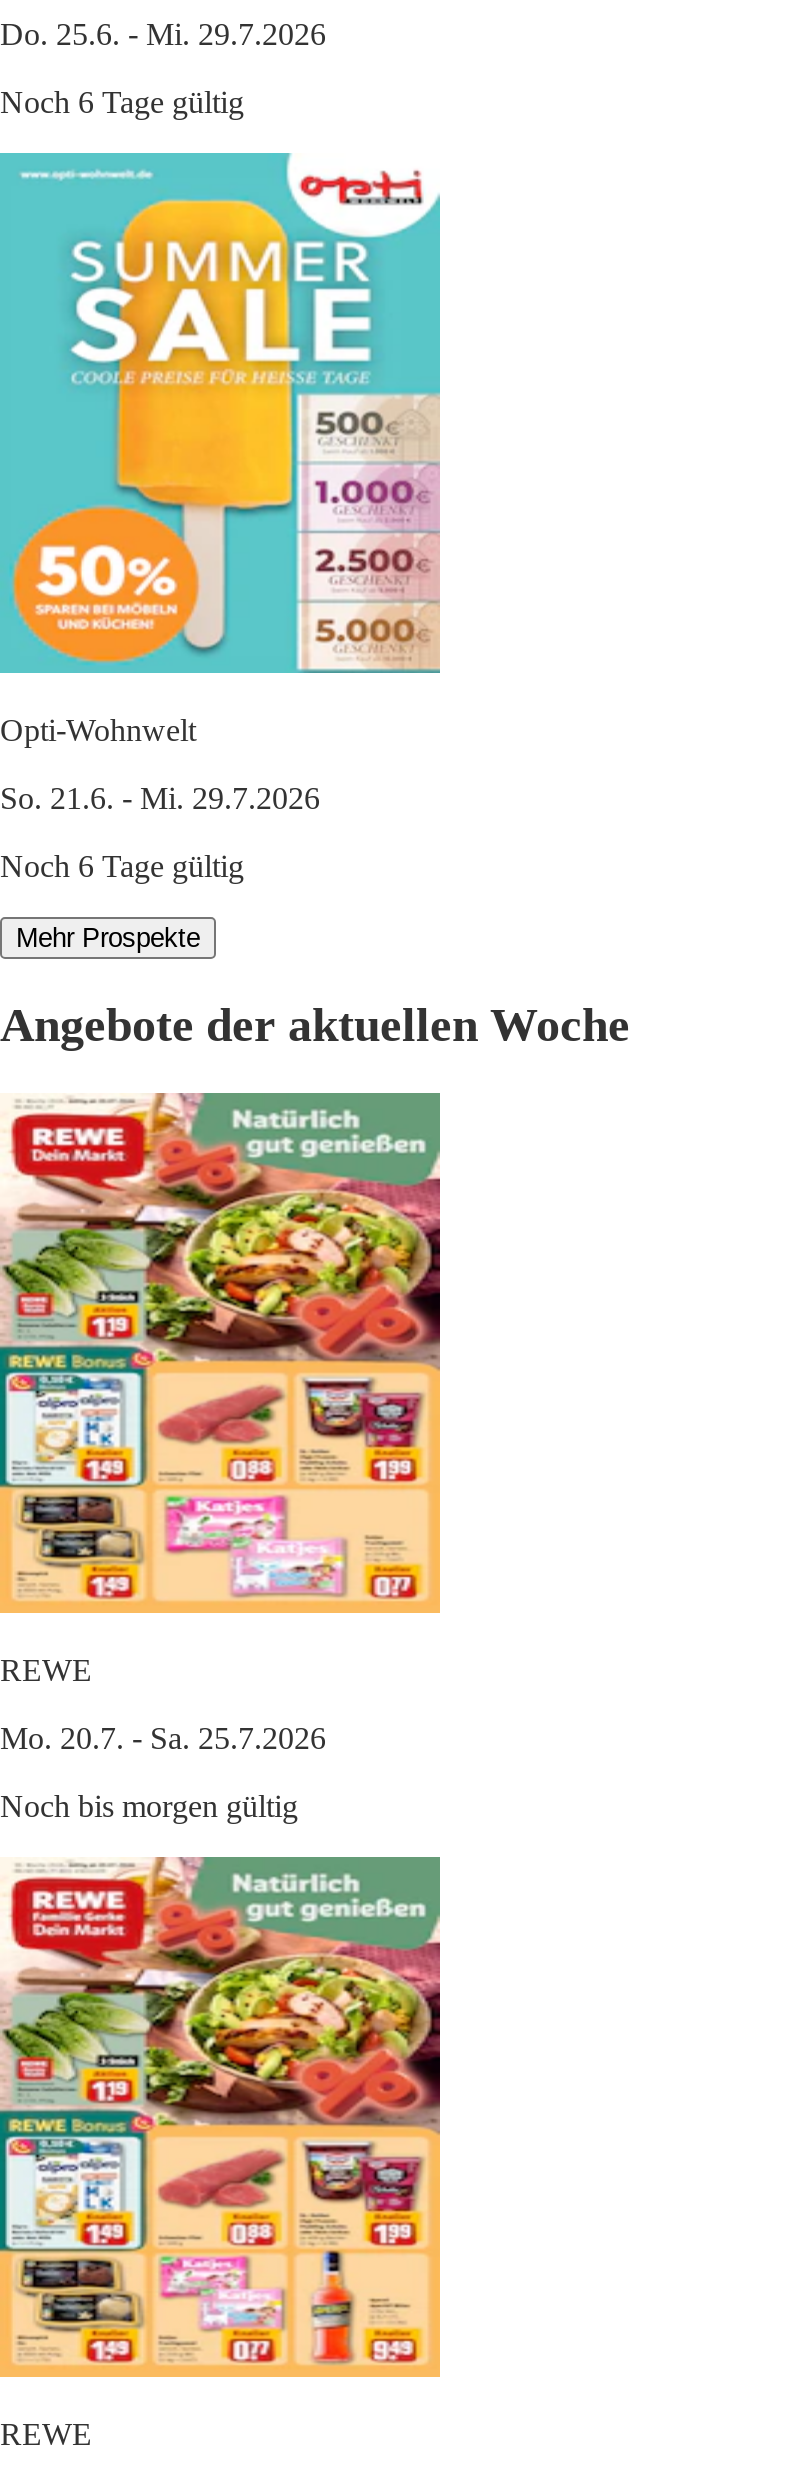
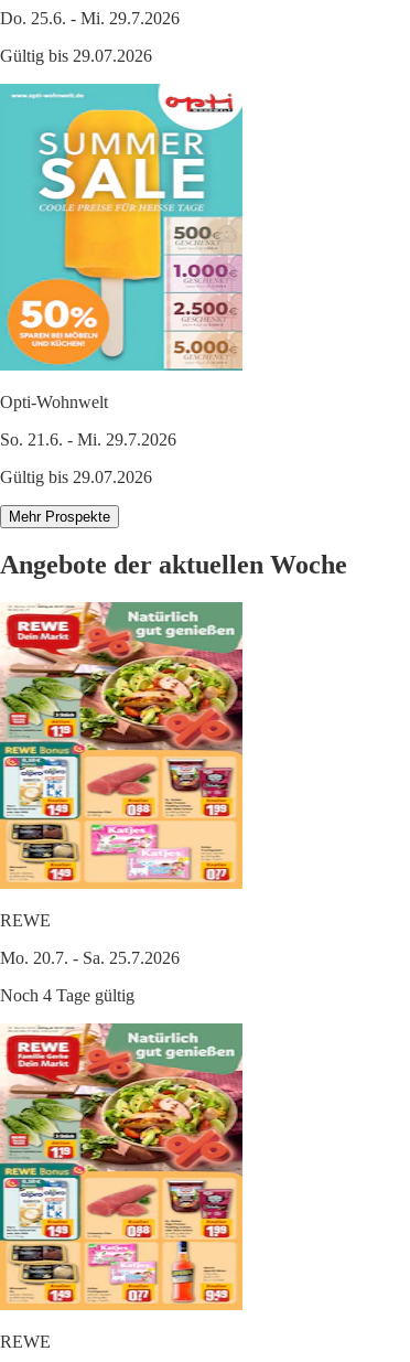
[0,85,244,119] Noch 6 Tage gültig -> [0,47,152,65] Gültig bis 29.07.2026
[0,849,244,883] Noch 6 Tage gültig -> [0,468,152,487] Gültig bis 29.07.2026
[0,1789,298,1823] Noch bis morgen gültig -> [0,986,134,1005] Noch 4 Tage gültig

